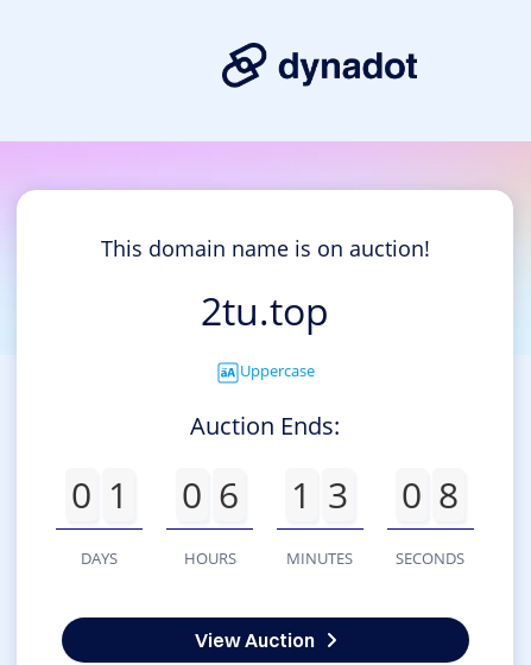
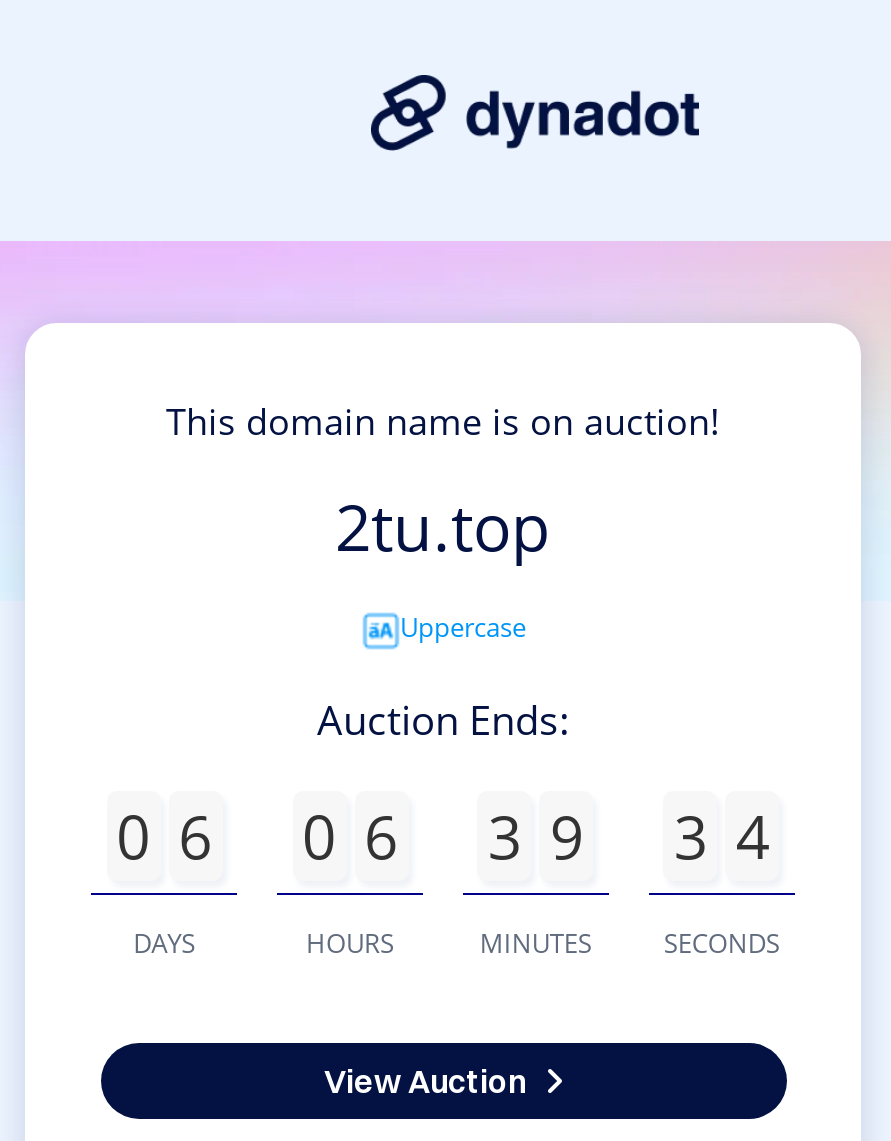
[71,470,128,519] 0 1 -> [116,795,212,877] 0 6
[292,470,349,519] 1 3 -> [488,795,584,877] 3 9
[402,470,459,519] 0 8 -> [674,795,770,877] 3 4

